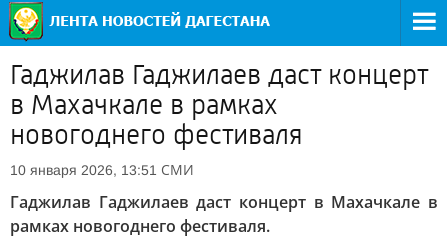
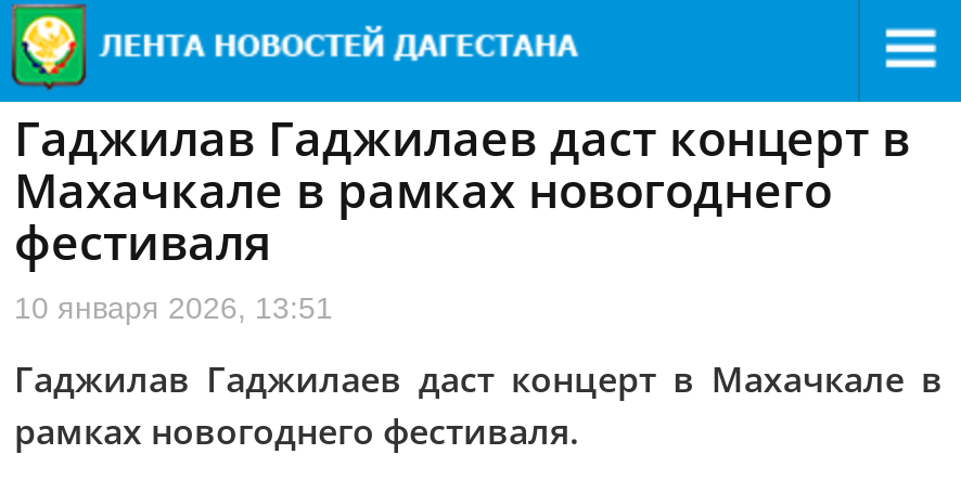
[10,59,428,179] Гаджилав Гаджилаев даст концерт | в Махачкале в рамках | новогоднего фестиваля | 10 января 2026, 13:51 СМИ -> [14,104,910,325] Гаджилав Гаджилаев даст концерт в | Махачкале в рамках новогоднего | фестиваля | 10 января 2026, 13:51

